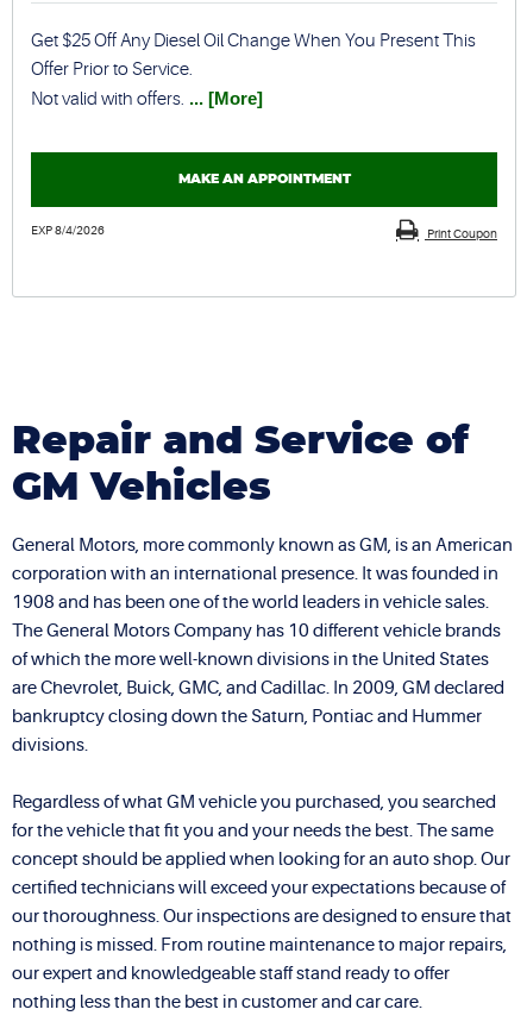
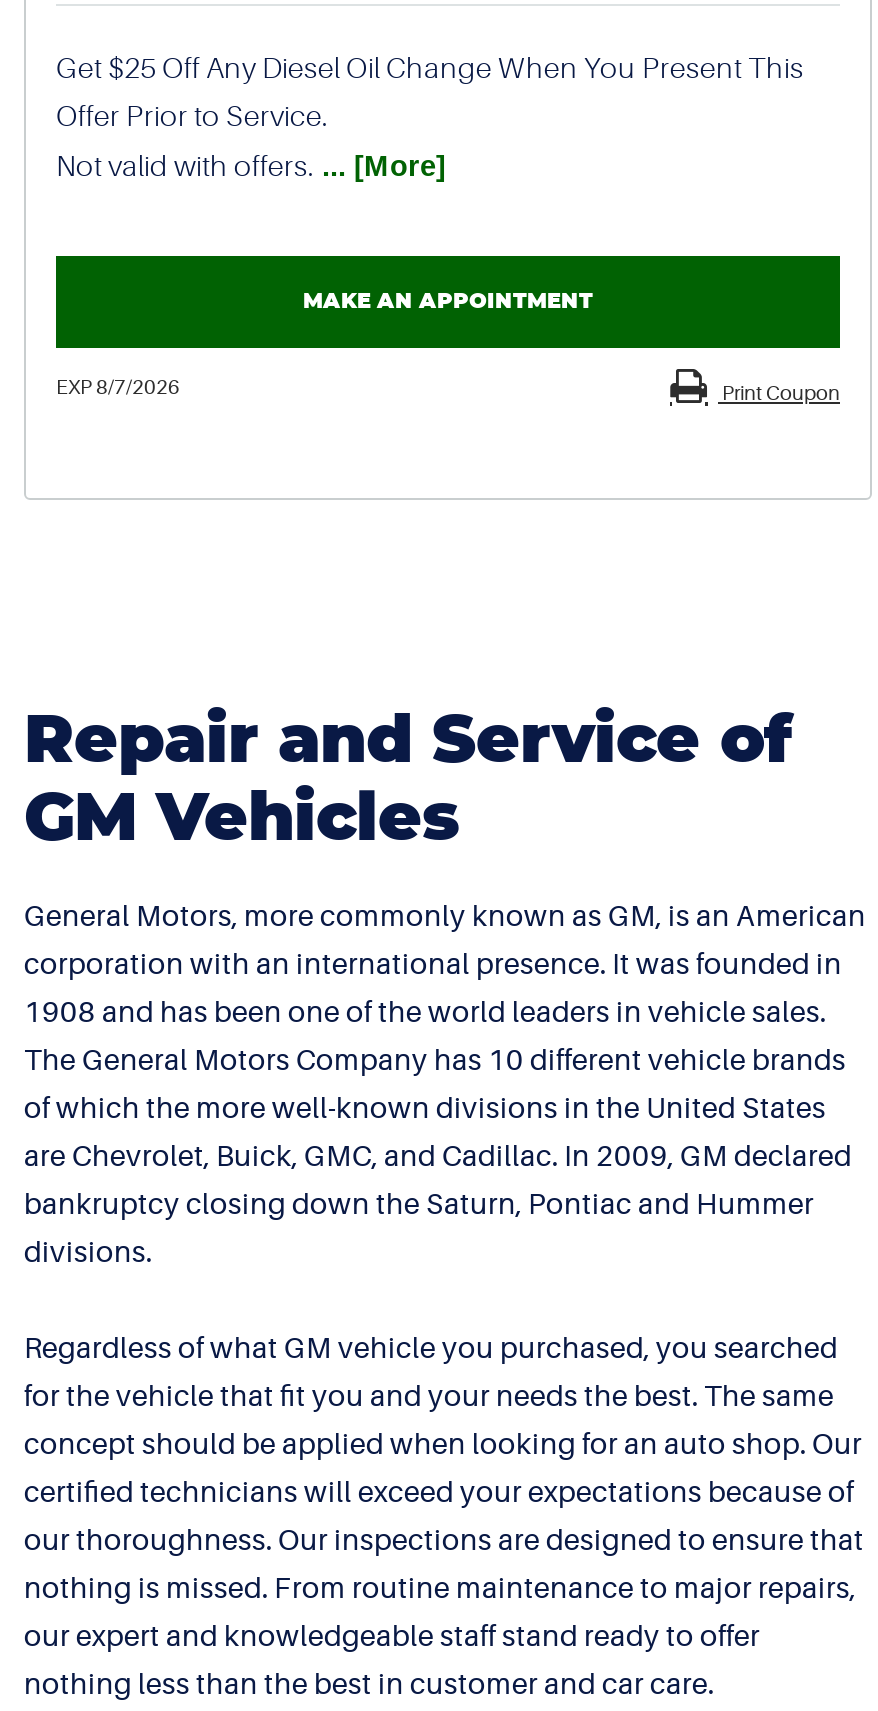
[31,223,105,237] EXP 8/4/2026 -> [56,376,180,398] EXP 8/7/2026

